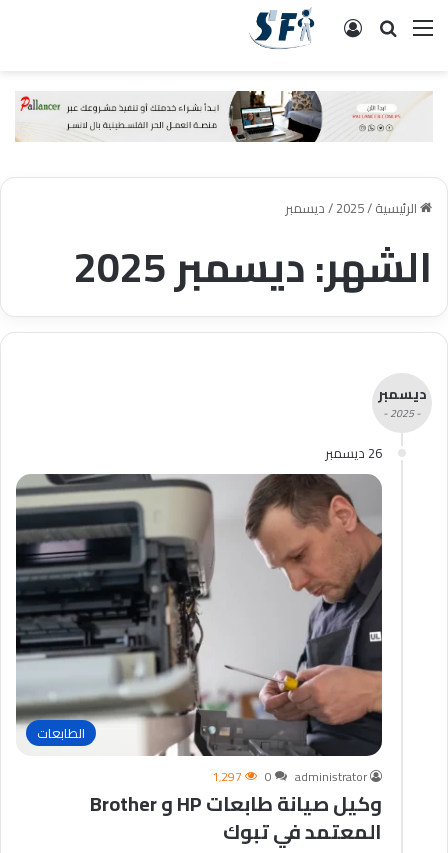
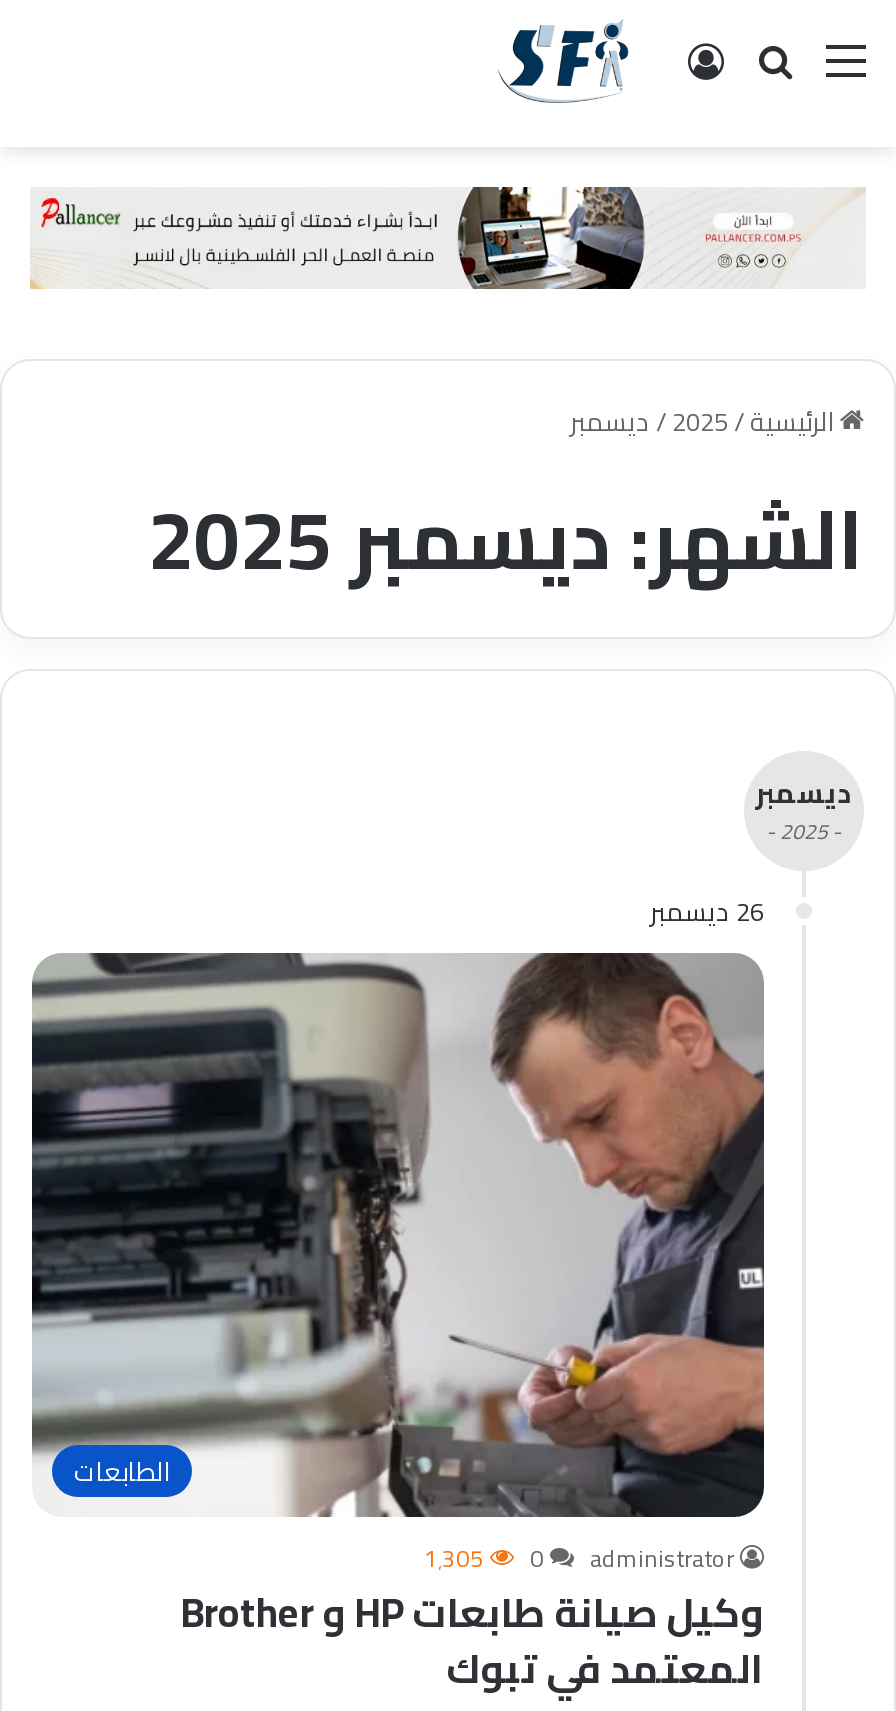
[212,765,367,788] 1٬297 0 administrator -> [424,1534,734,1580] 1٬305 0 administrator

